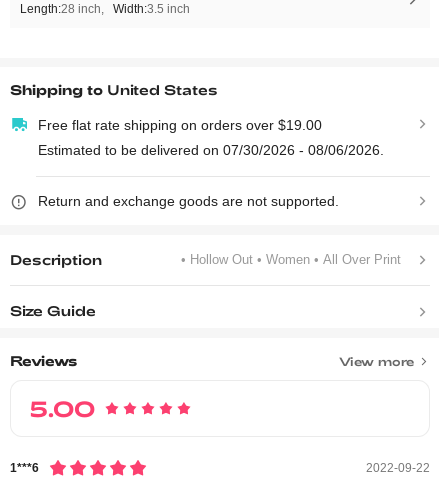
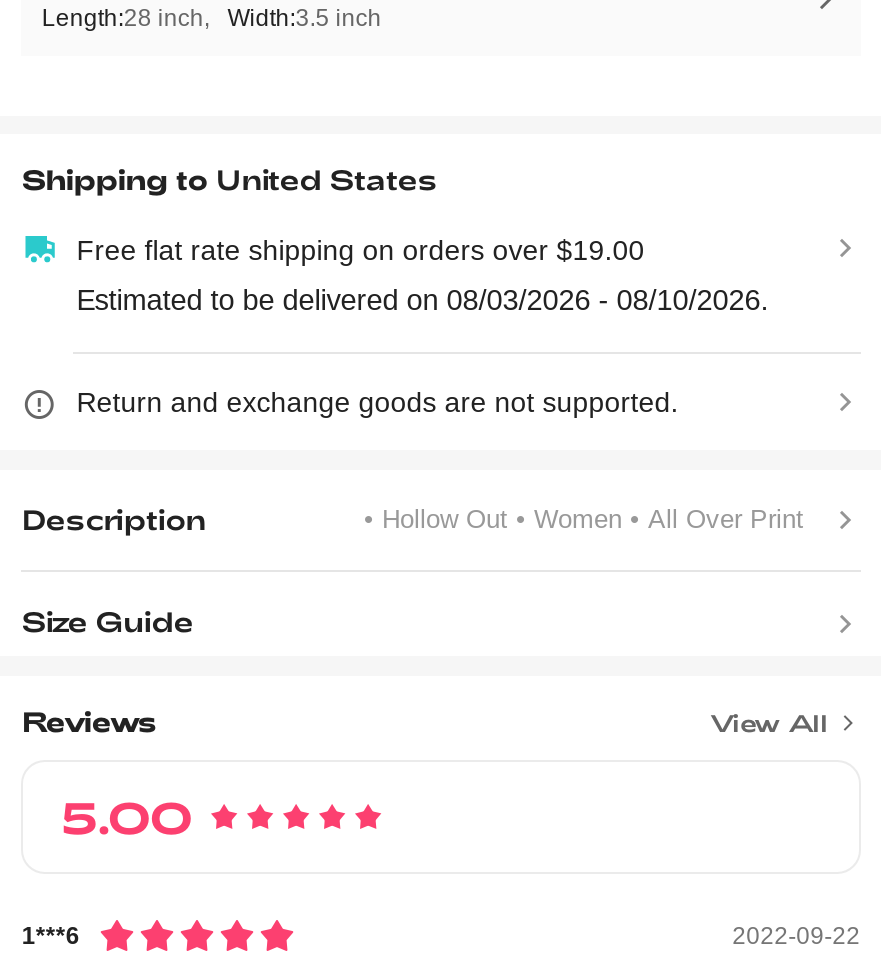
[38,142,384,158] Estimated to be delivered on 07/30/2026 - 08/06/2026. -> [76,284,768,316] Estimated to be delivered on 08/03/2026 - 08/10/2026.
[339,354,414,368] View more -> [710,708,828,736] View All

